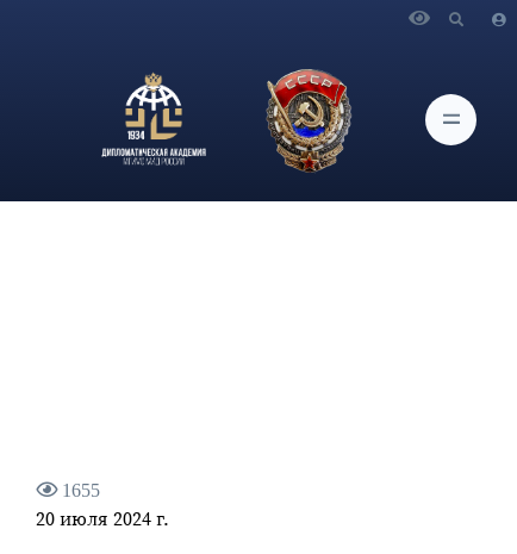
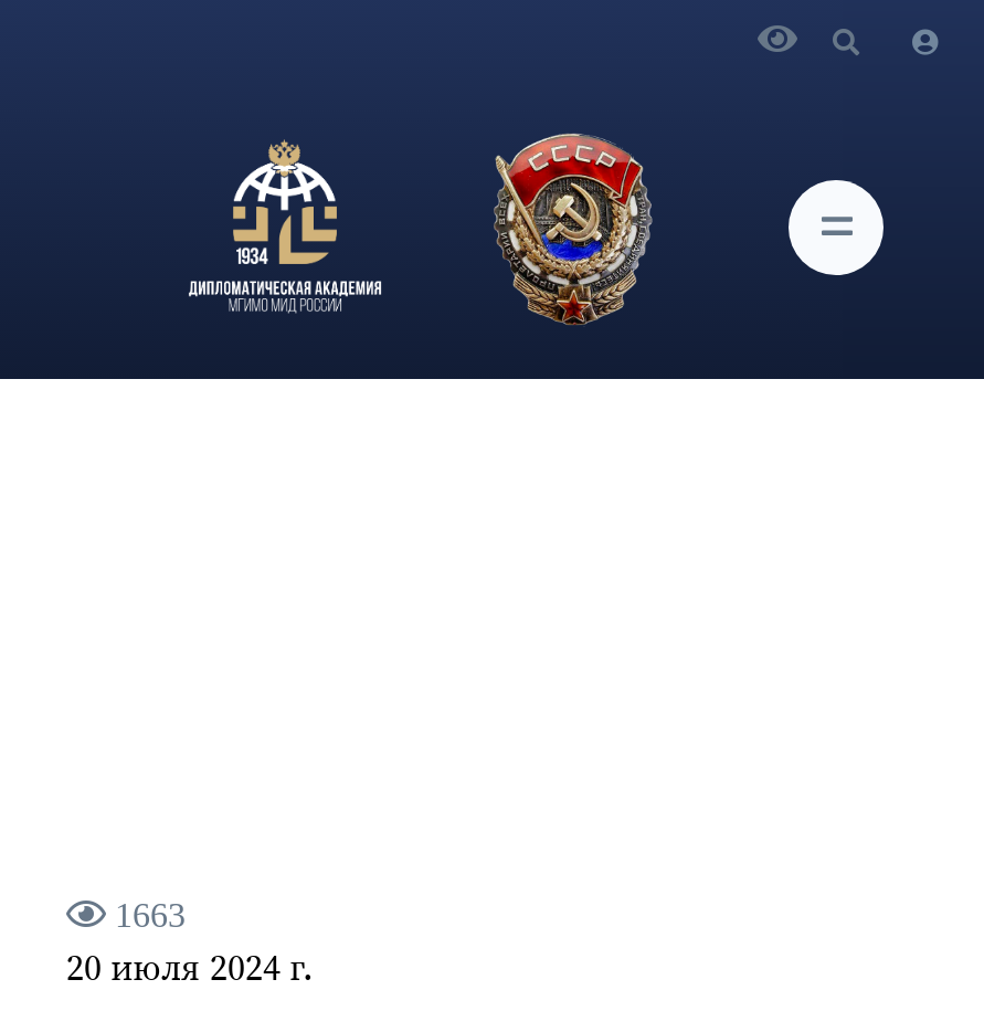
[57,480,100,500] 1655 -> [106,896,186,934] 1663

